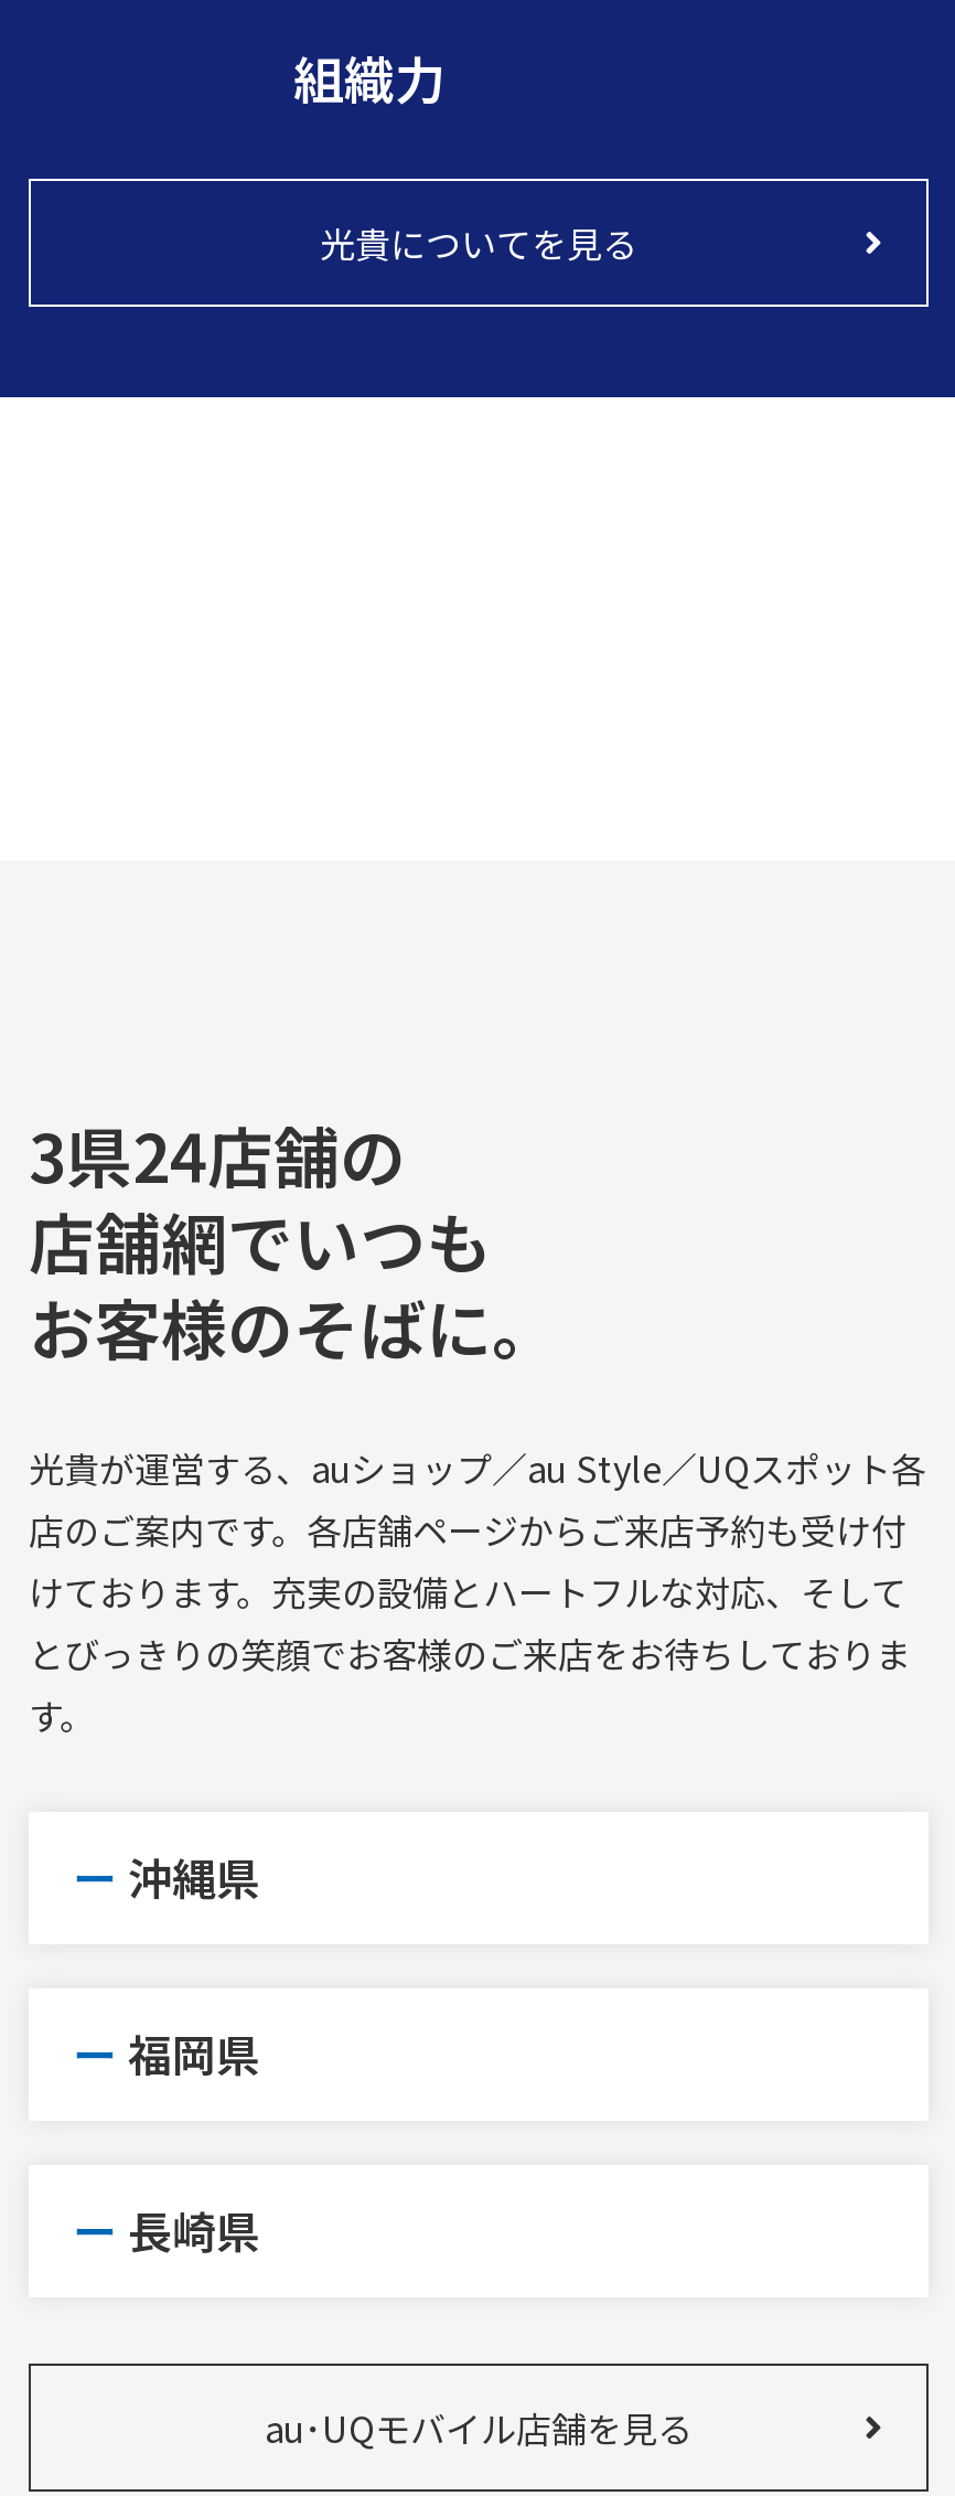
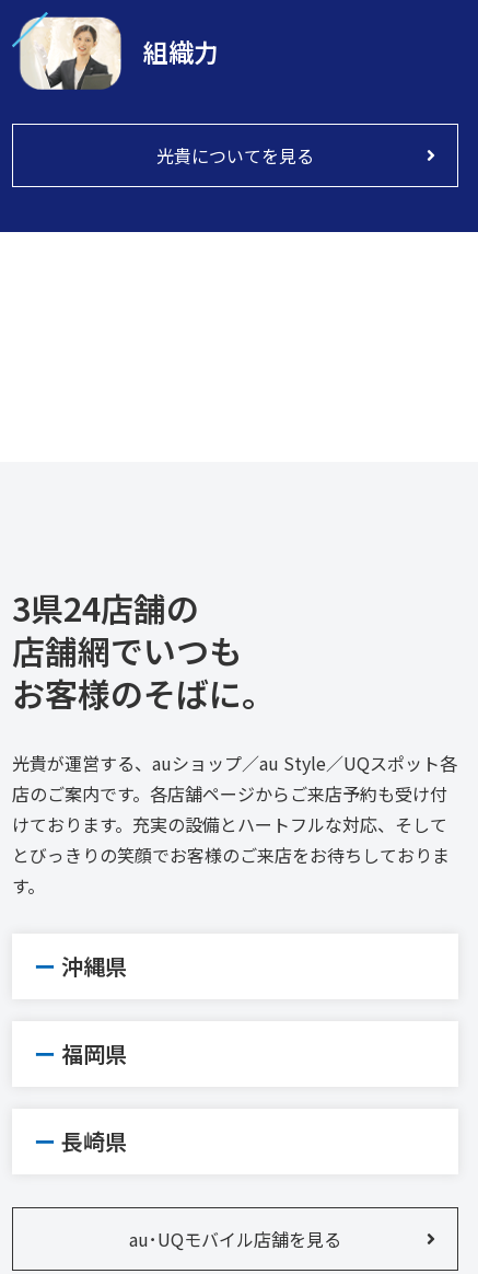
none -> [12,12,123,91] [image]

